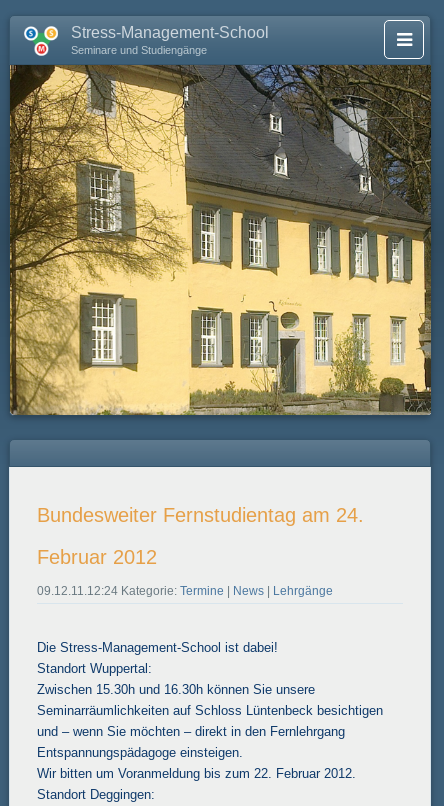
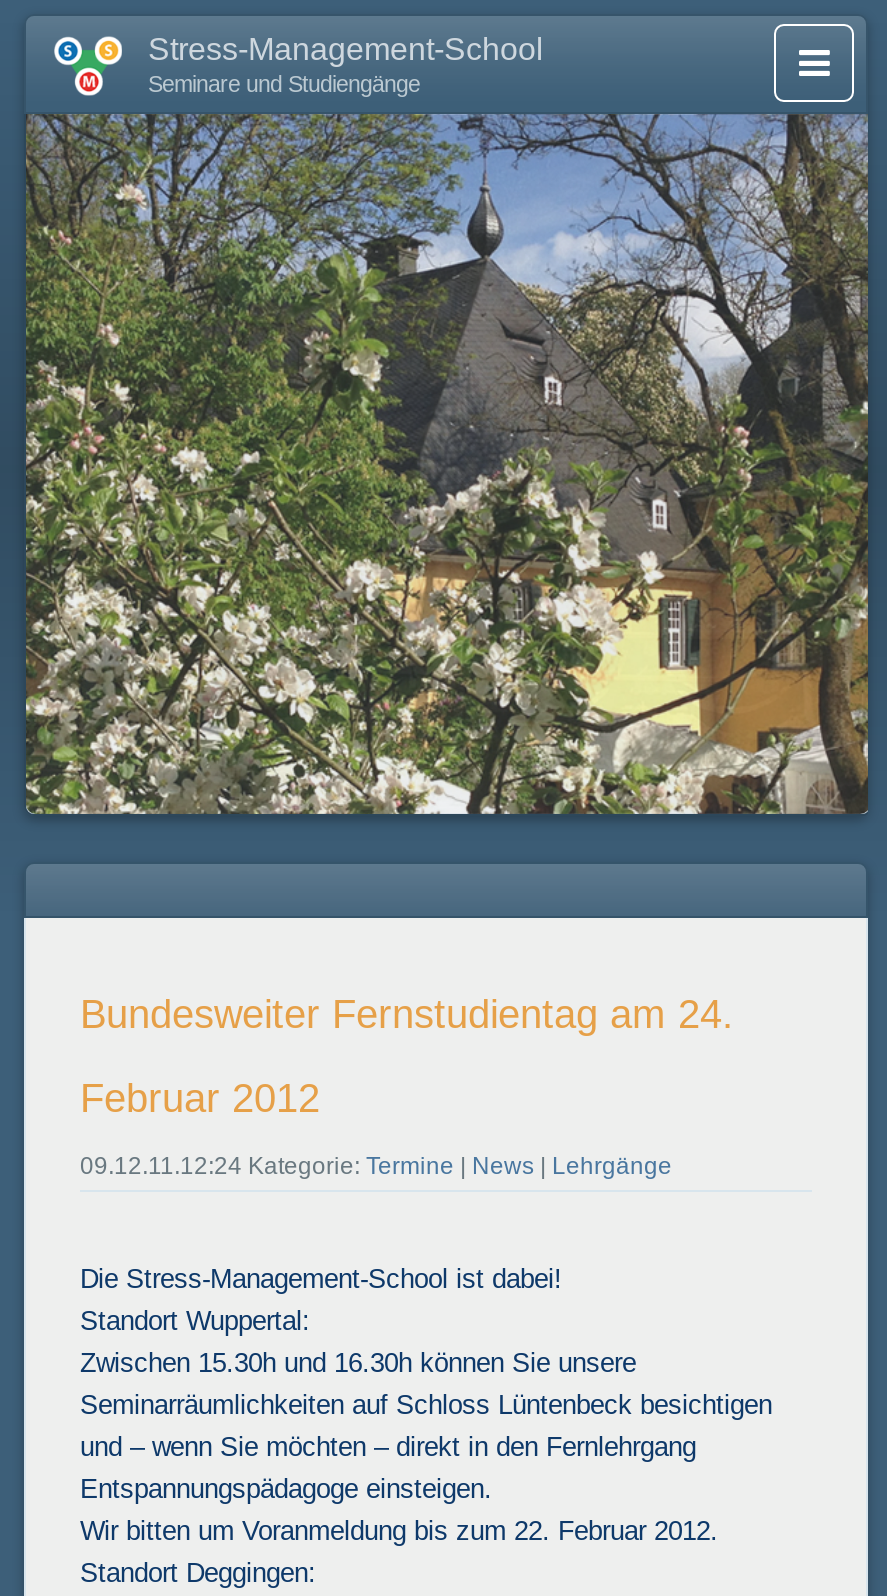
[10,64,432,416] [image] -> [24,112,870,816] [image]

